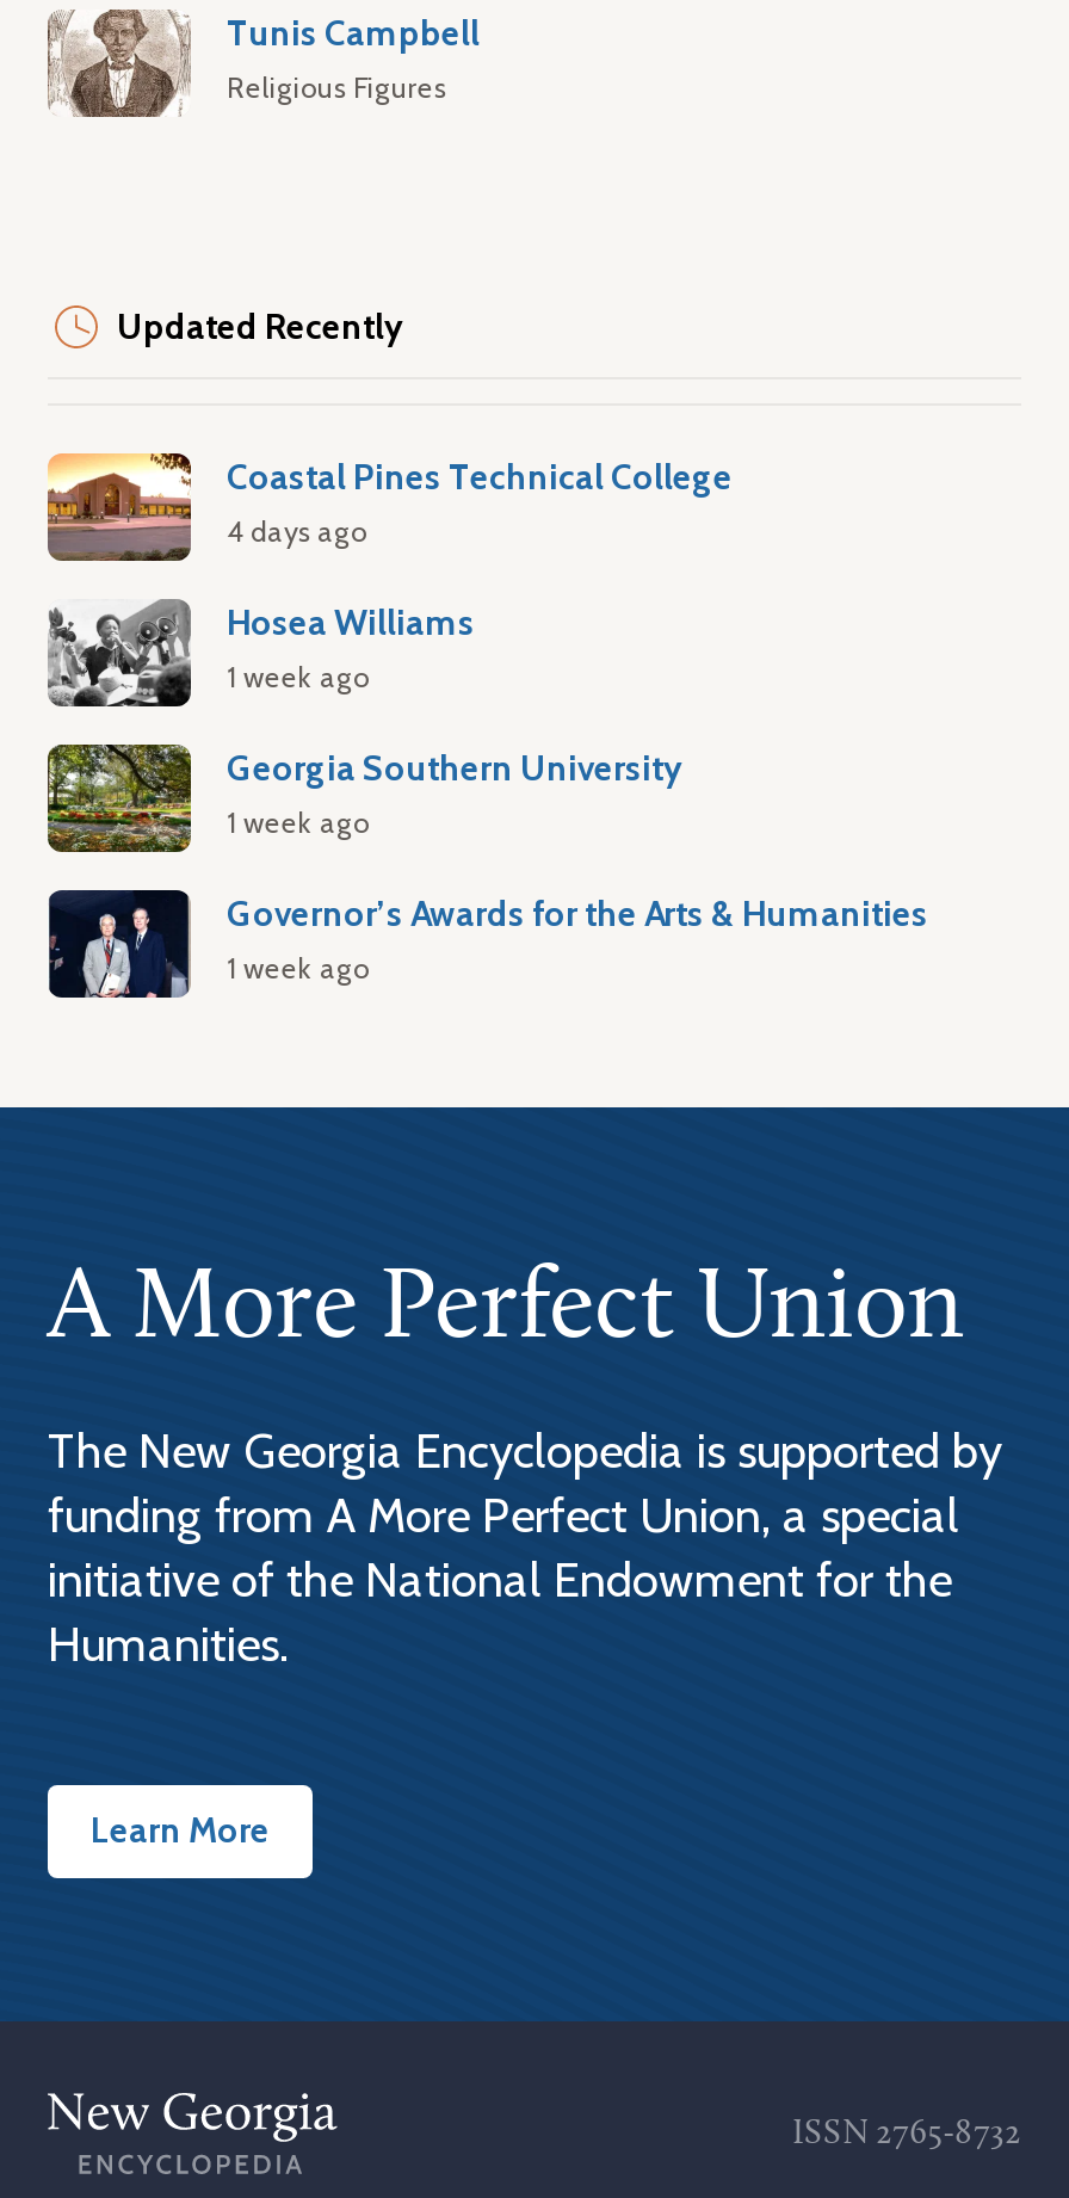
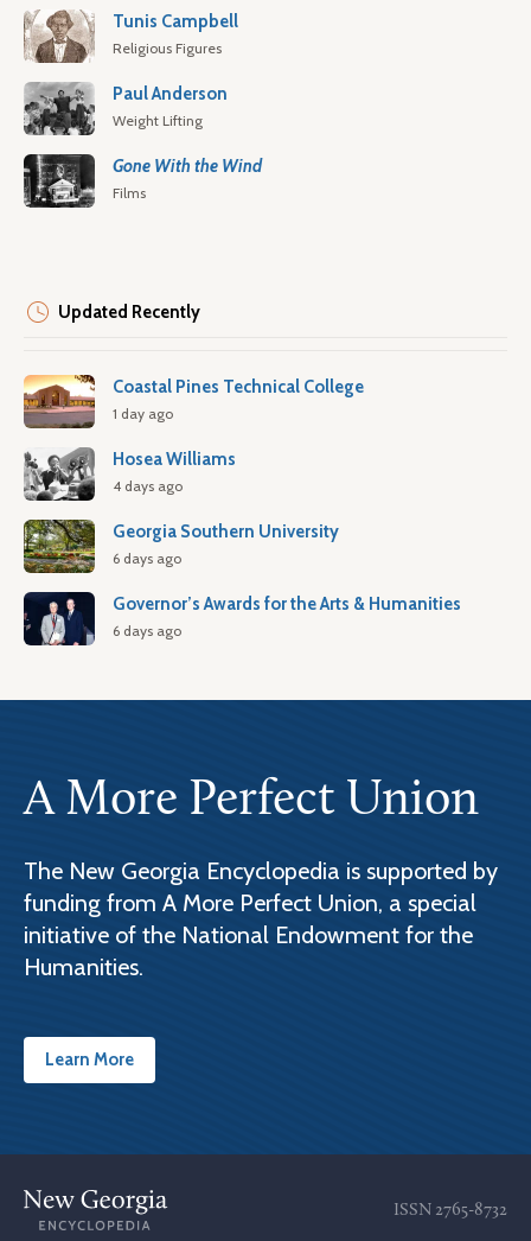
none -> [23,82,262,202] [image] | Paul Anderson | Weight Lifting | Gone With the Wind | Films
none -> [24,153,96,209] [image]
[227,513,367,549] 4 days ago -> [113,405,173,422] 1 day ago
[227,659,370,695] 1 week ago -> [113,477,183,495] 4 days ago
[227,805,370,840] 1 week ago -> [113,549,181,567] 6 days ago
[227,950,370,986] 1 week ago -> [113,622,181,640] 6 days ago

